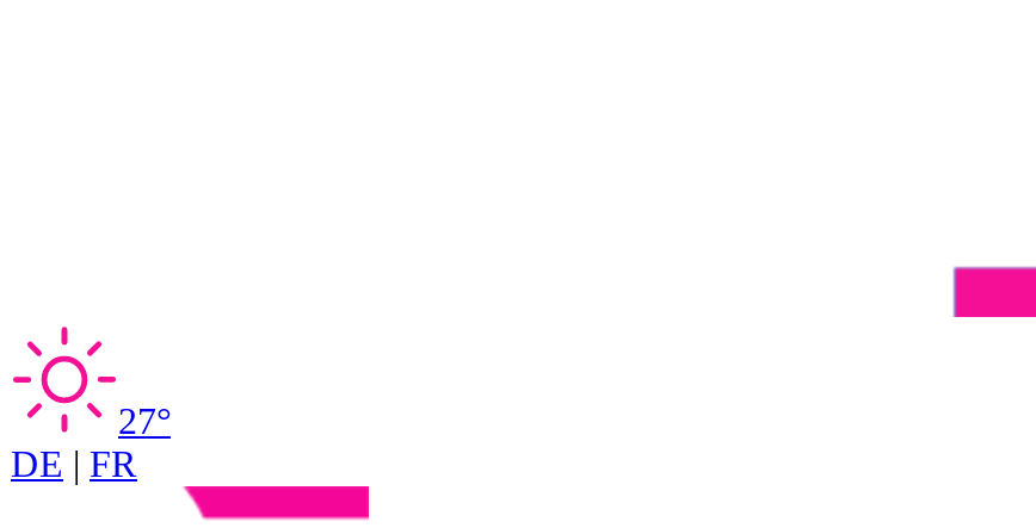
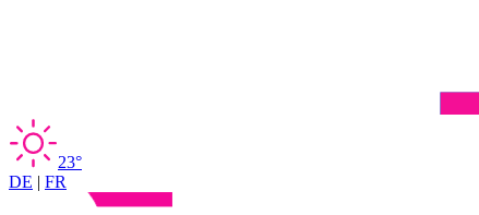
[118,400,171,441] 27° -> [58,153,82,171] 23°

